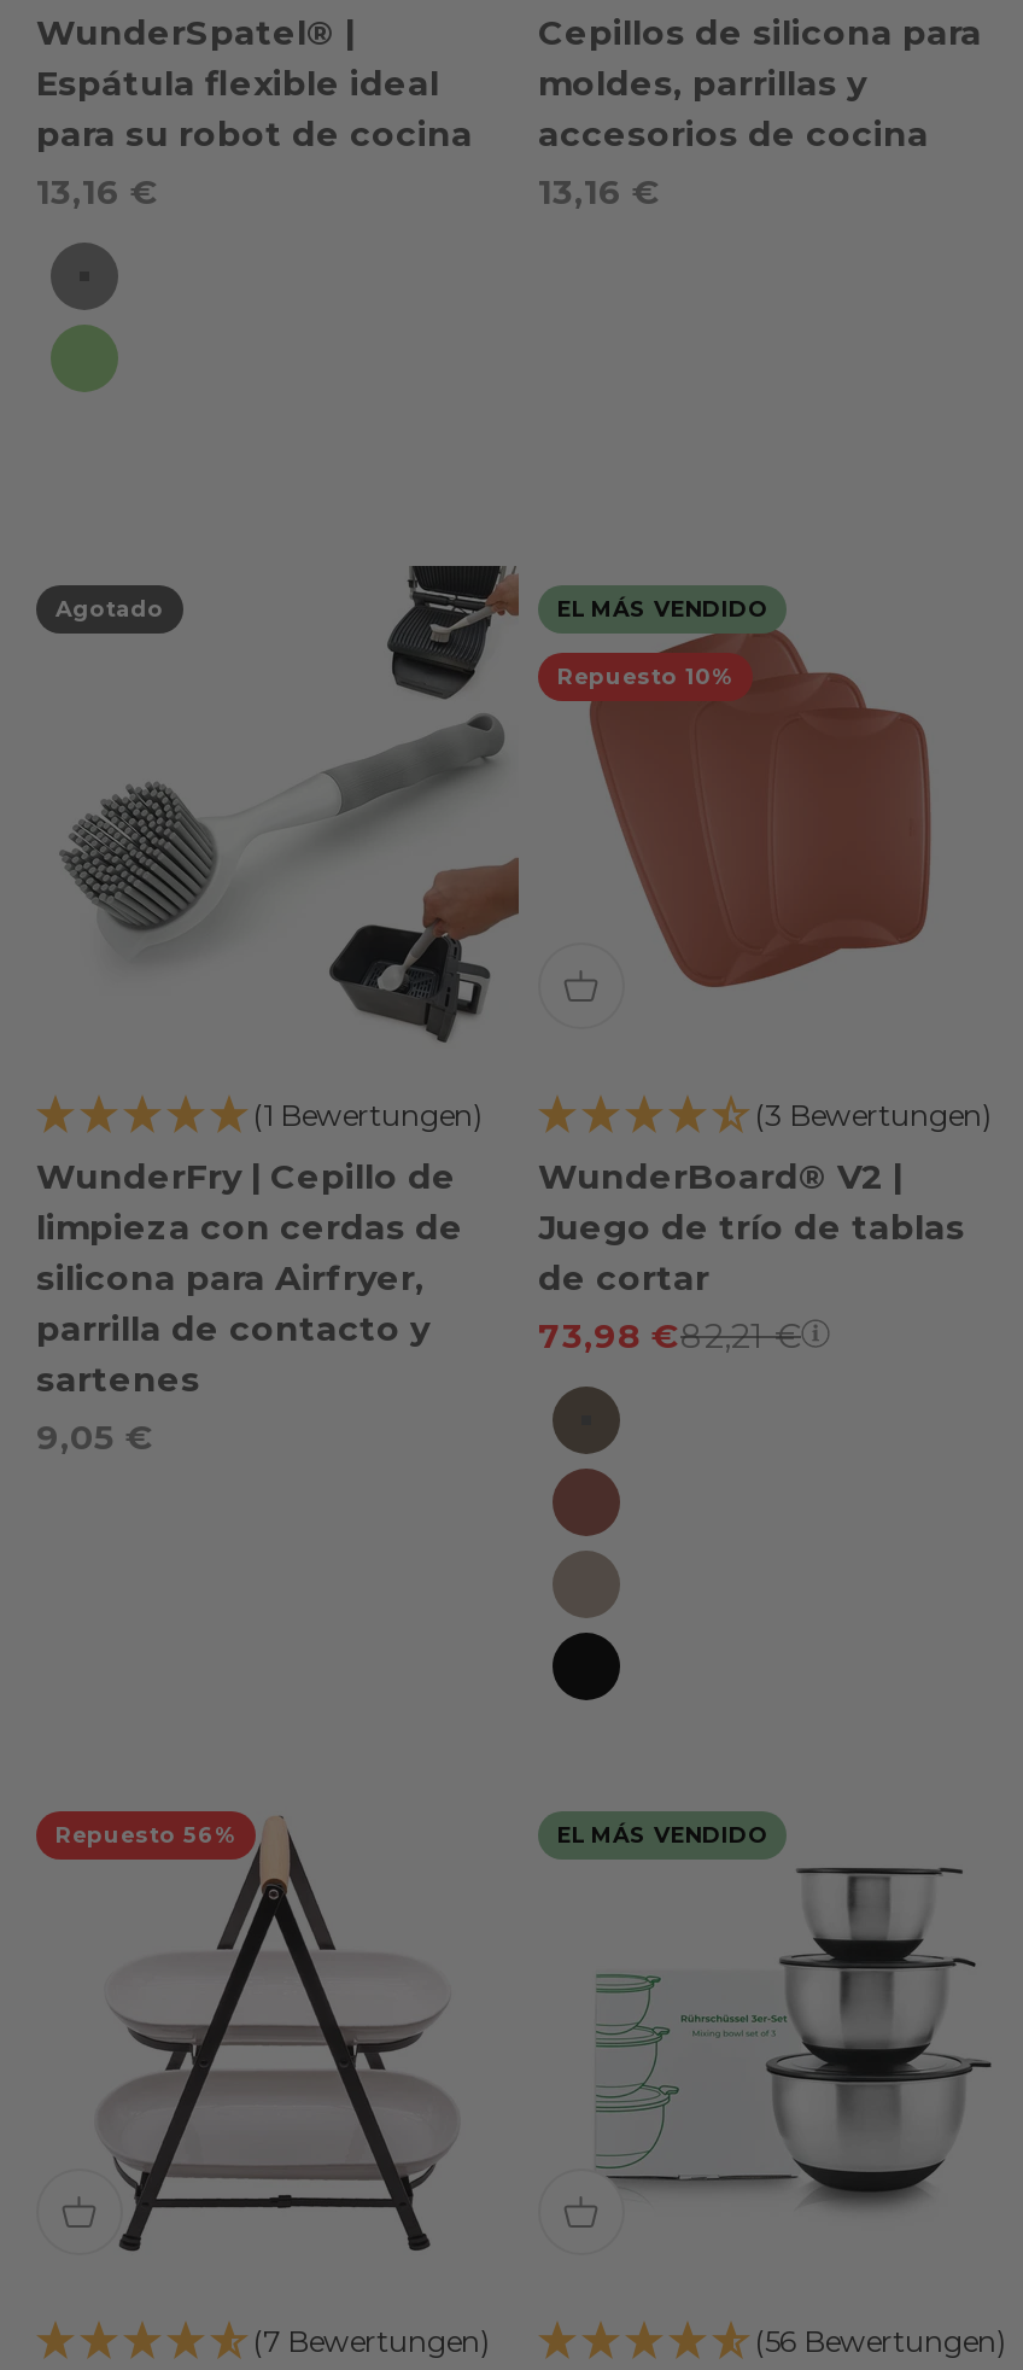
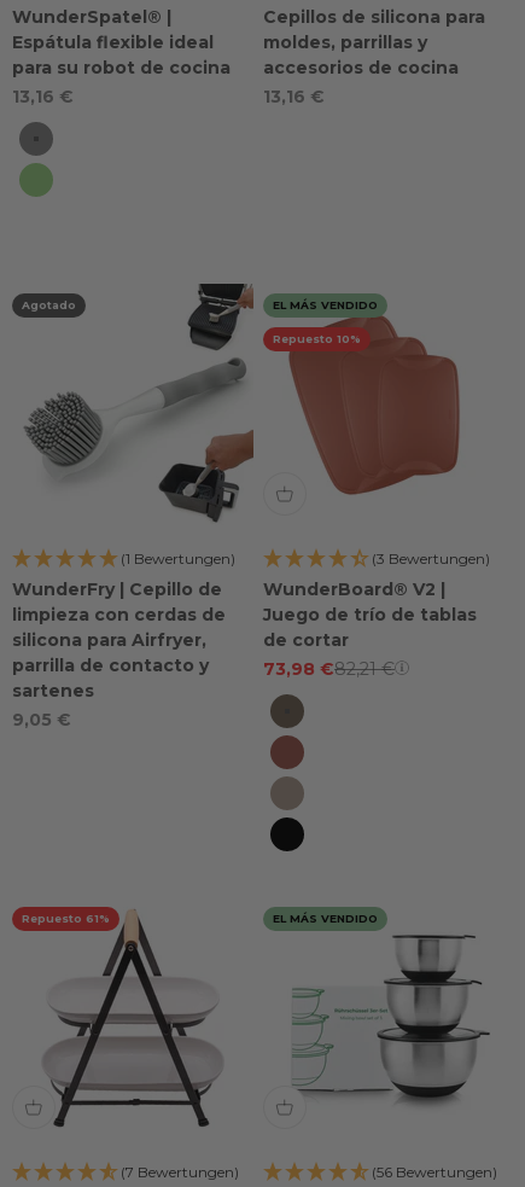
[55,1821,236,1847] Repuesto 56% -> [22,912,110,925] Repuesto 61%

